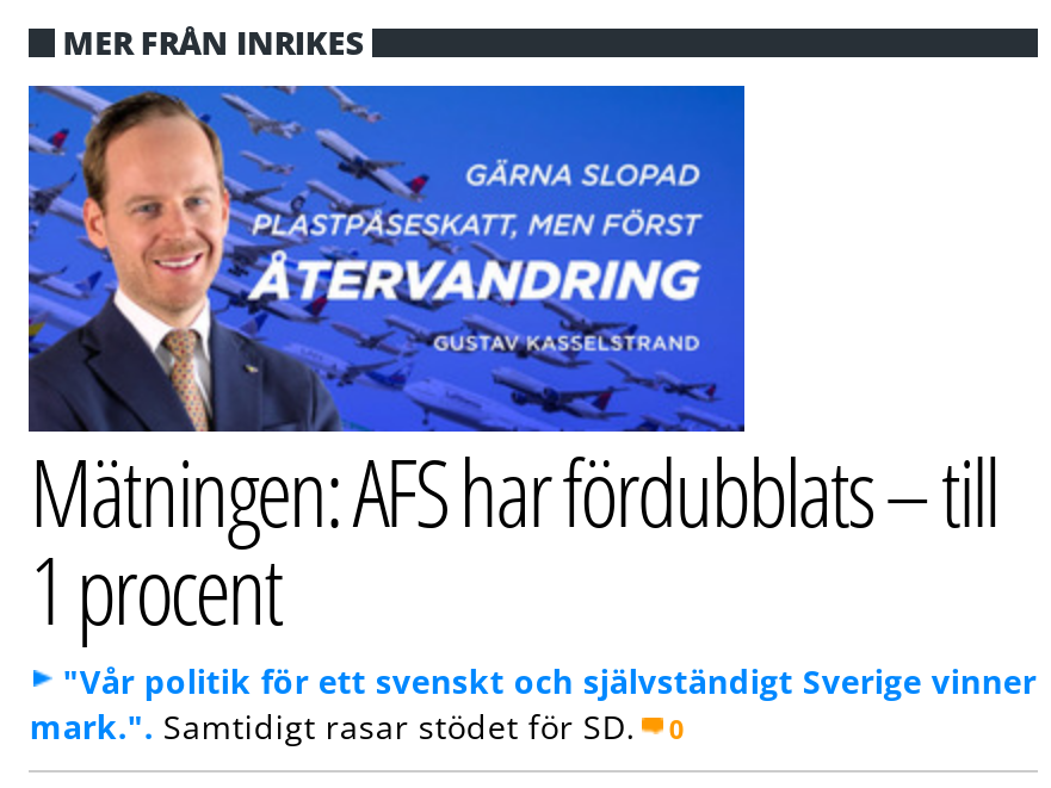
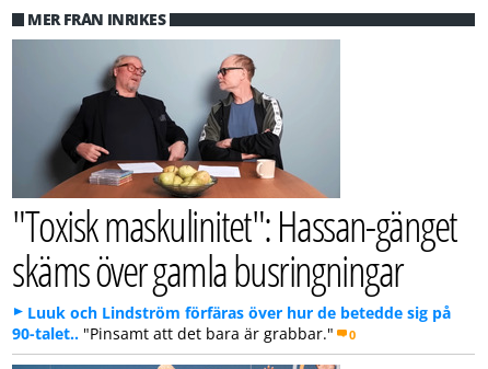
[26,83,1036,749] [image] | Mätningen: AFS har fördubblats – till | 1 procent | "Vår politik för ett svenskt och självständigt Sverige vinner | mark.". Samtidigt rasar stödet för SD. -> [11,39,457,344] [image] | "Toxisk maskulinitet": Hassan-gänget | skäms över gamla busringningar | Luuk och Lindström förfäras över hur de betedde sig på | 90-talet.. "Pinsamt att det bara är grabbar."

